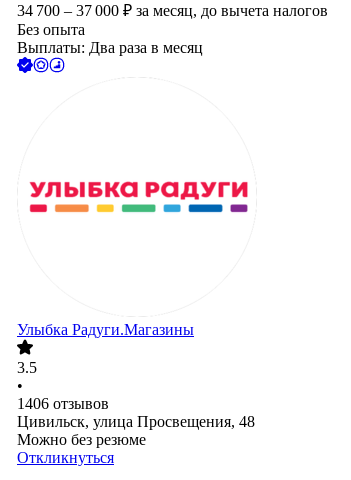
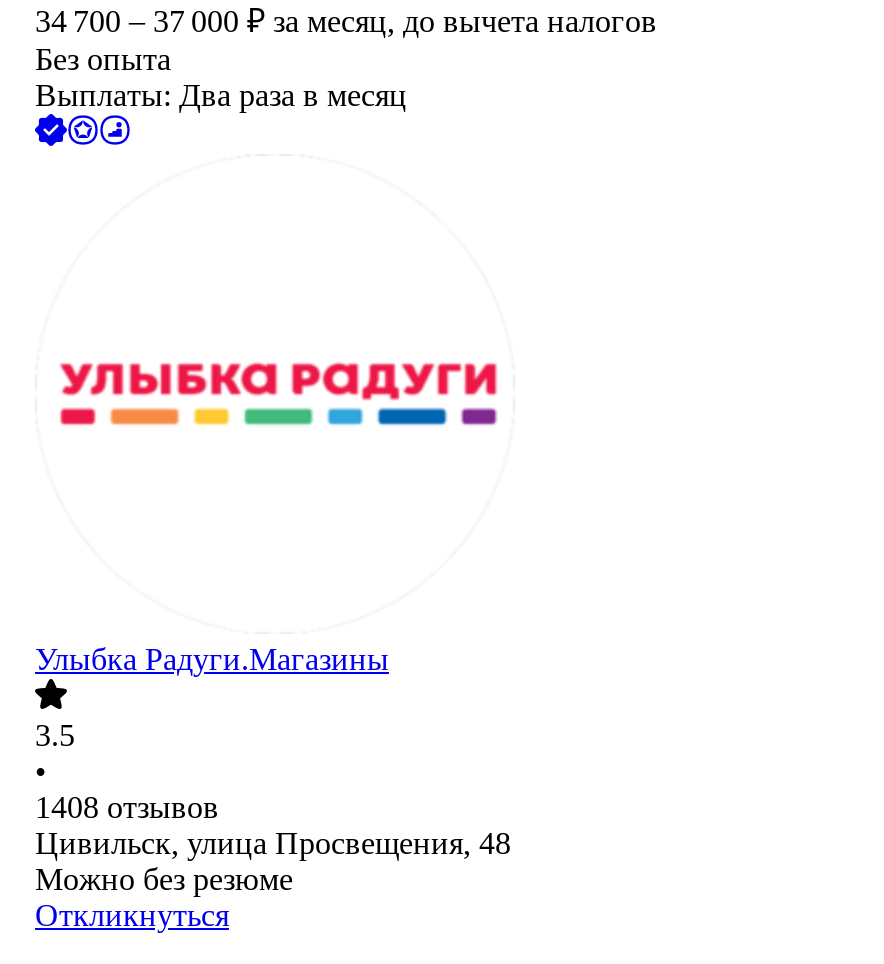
[17,395,109,412] 1406 отзывов -> [35,791,219,825] 1408 отзывов

